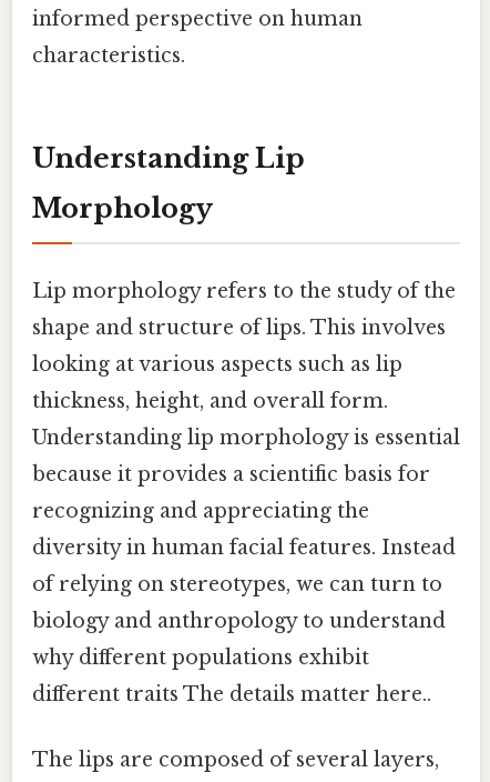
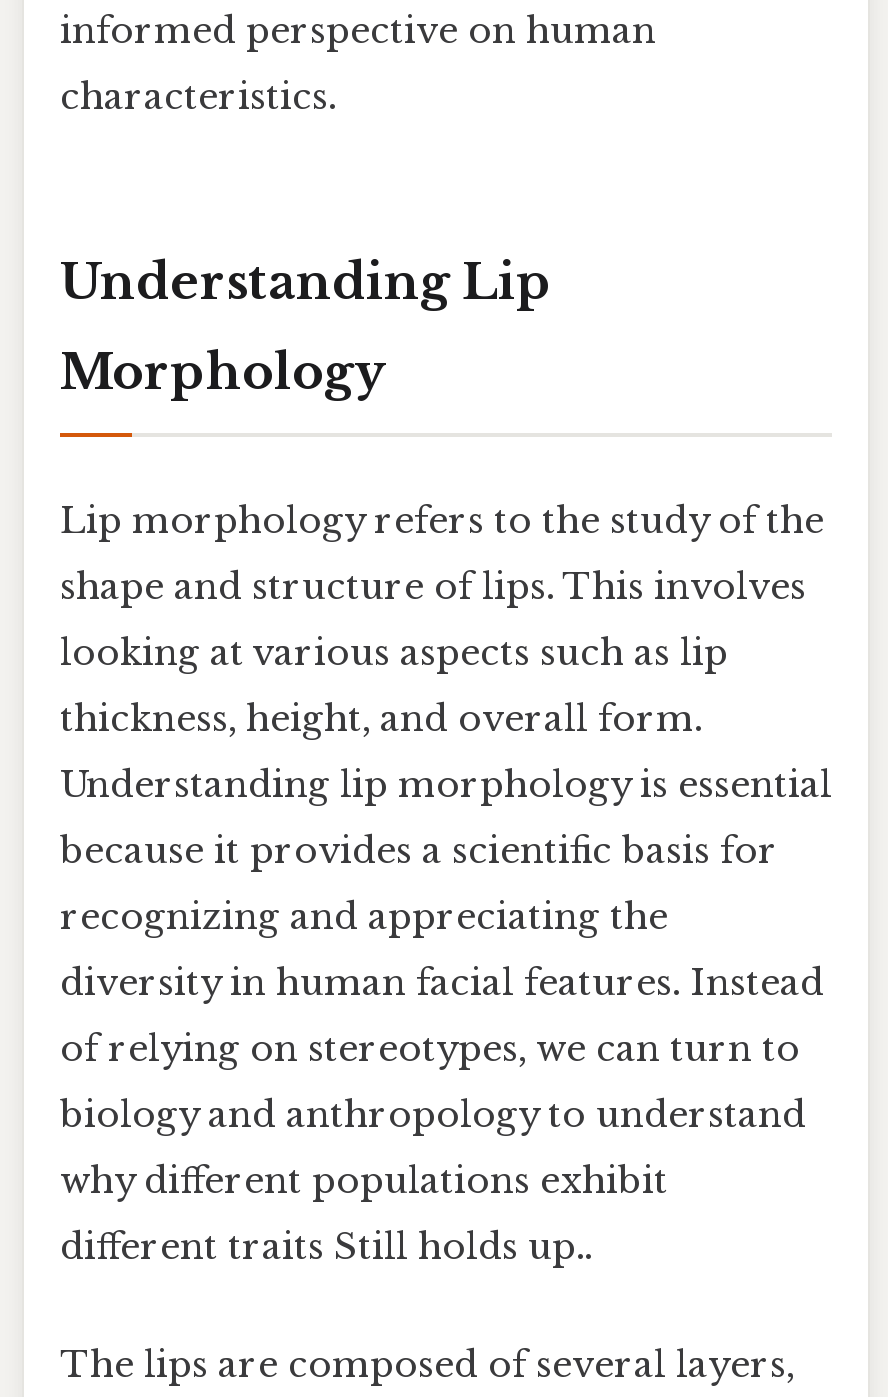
[32,682,431,707] different traits The details matter here.. -> [60,1225,592,1269] different traits Still holds up..

